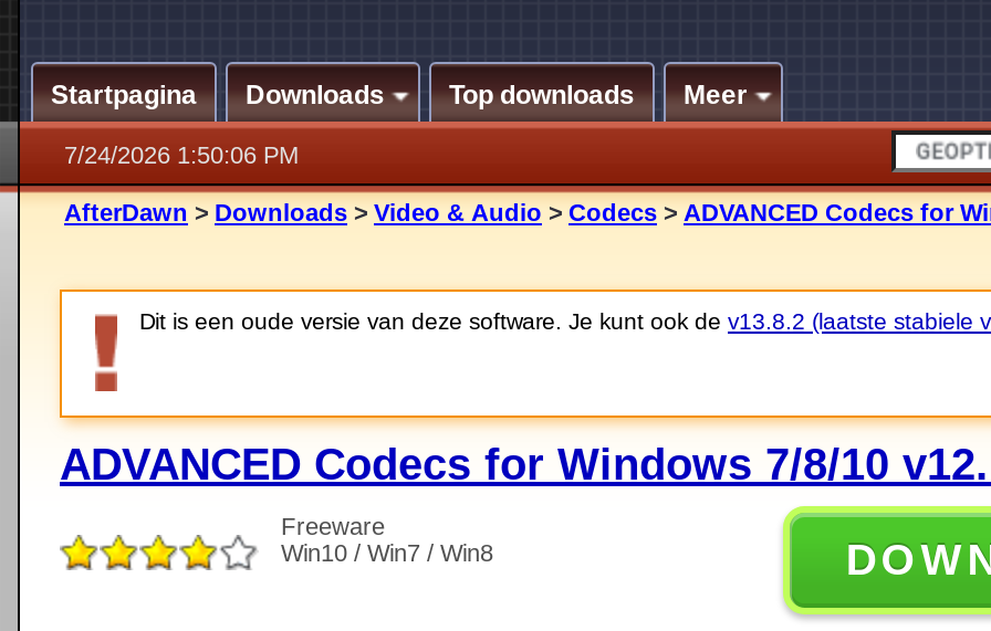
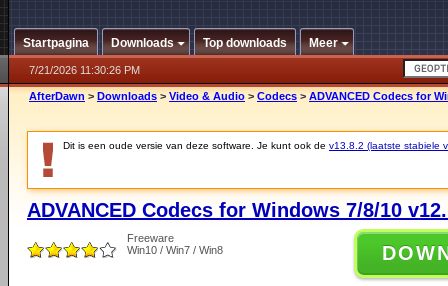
[64,141,299,168] 7/24/2026 1:50:06 PM -> [29,64,140,76] 7/21/2026 11:30:26 PM

